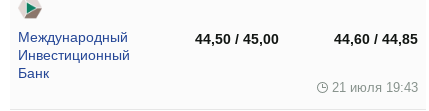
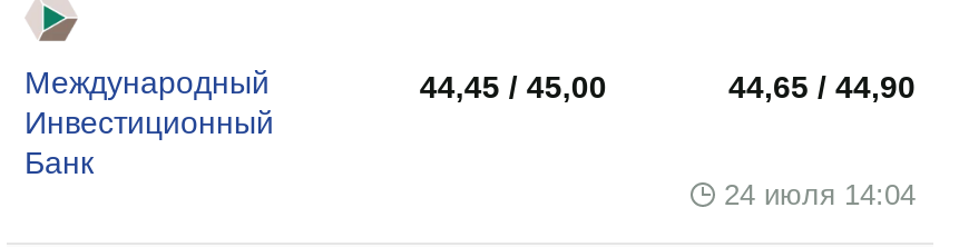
[195,31,279,47] 44,50 / 45,00 -> [419,69,607,105] 44,45 / 45,00
[334,31,418,47] 44,60 / 44,85 -> [728,69,916,105] 44,65 / 44,90
[332,80,418,95] 21 июля 19:43 -> [724,178,916,212] 24 июля 14:04

